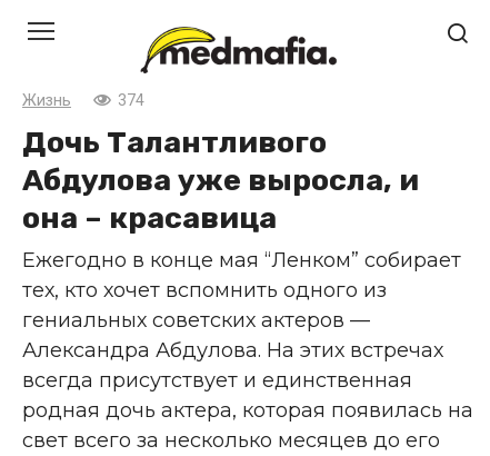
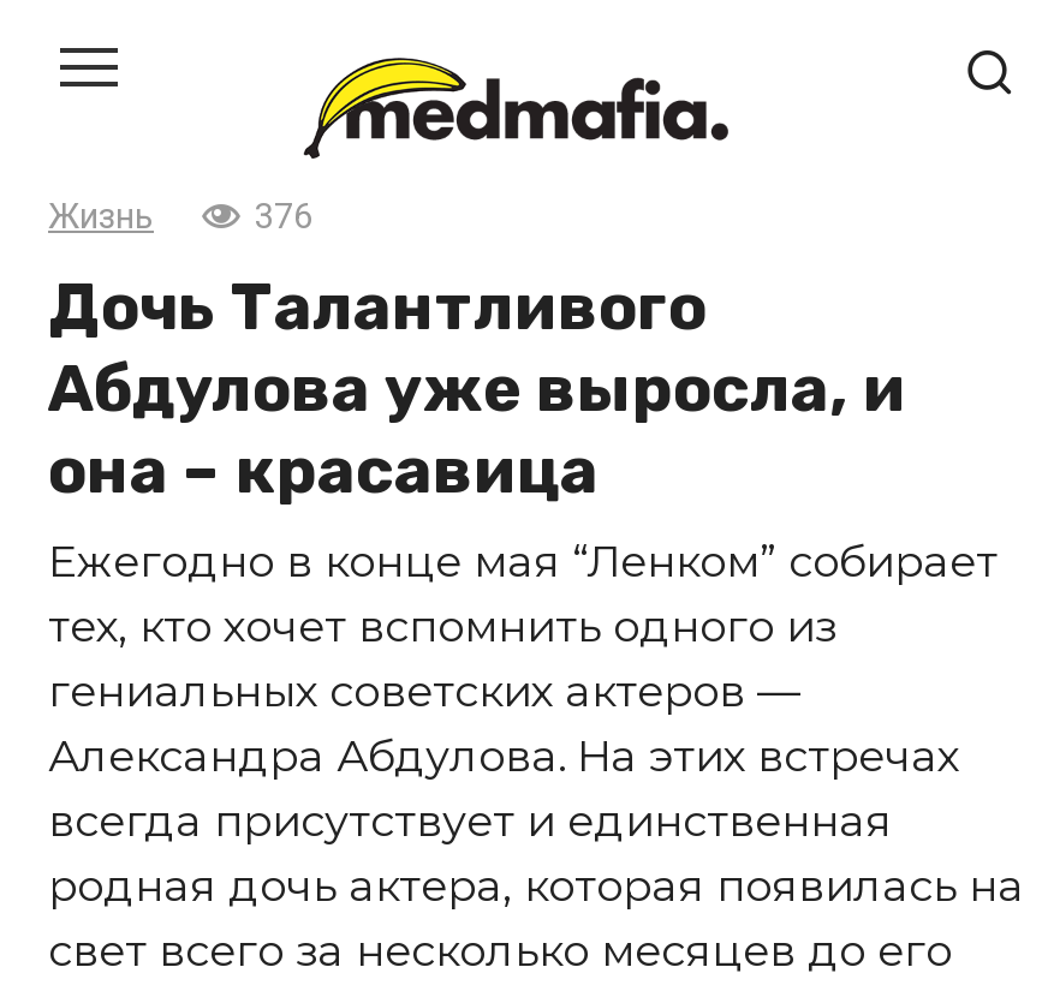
[118,91,144,110] 374 -> [255,197,312,238] 376

